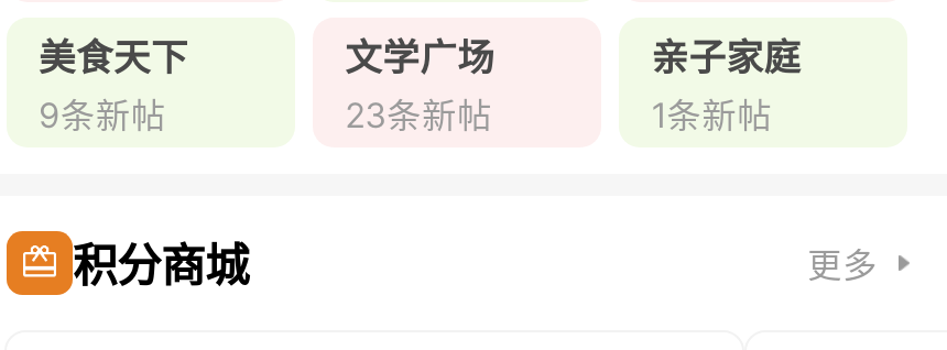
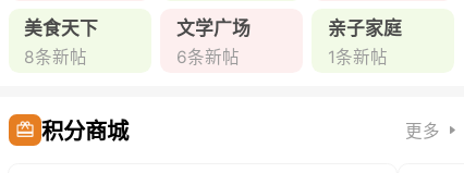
[38,94,166,136] 9条新帖 -> [24,47,88,67] 8条新帖
[345,94,492,136] 23条新帖 -> [176,47,239,67] 6条新帖

